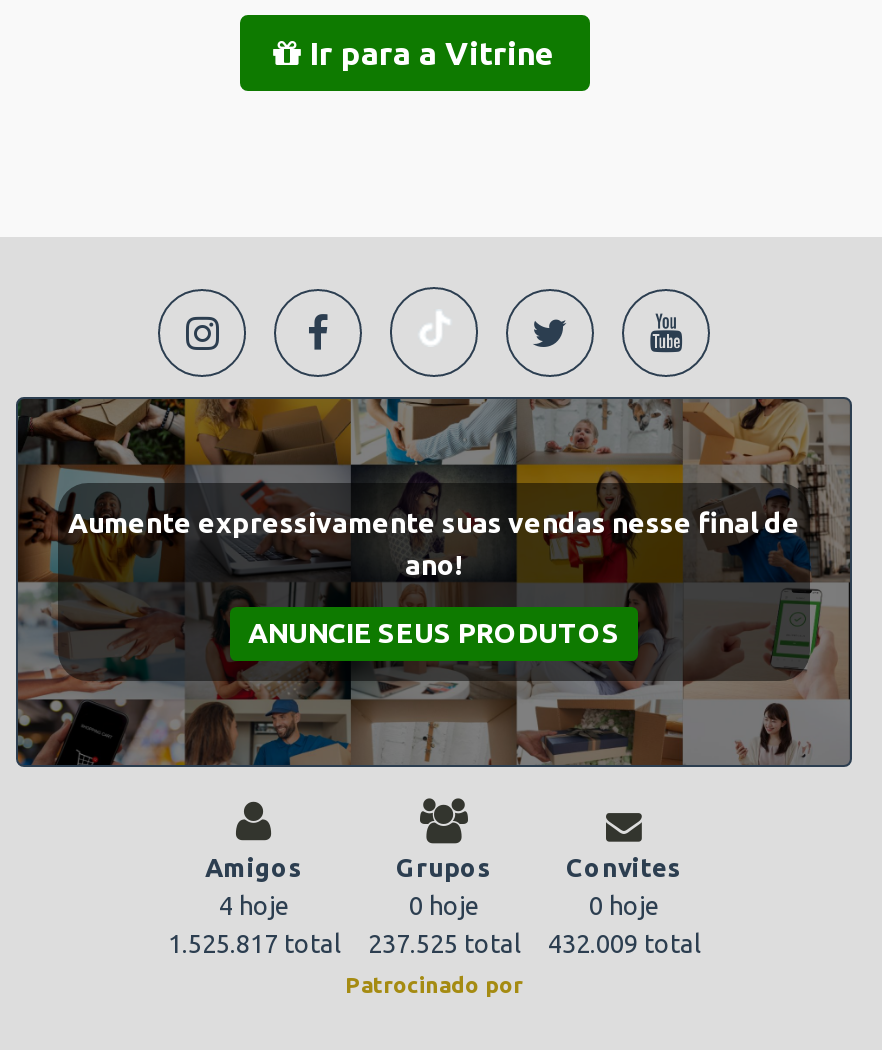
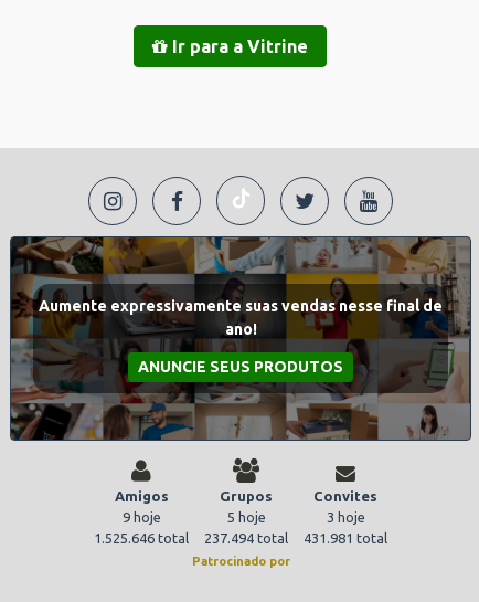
[219,891,289,919] 4 hoje -> [122,509,161,525] 9 hoje
[409,891,479,919] 0 hoje -> [227,509,265,525] 5 hoje
[589,891,659,919] 0 hoje -> [326,509,365,525] 3 hoje
[168,929,340,957] 1.525.817 total -> [94,530,189,546] 1.525.646 total
[368,929,520,957] 237.525 total -> [204,530,288,546] 237.494 total
[548,929,700,957] 432.009 total -> [304,530,387,546] 431.981 total

